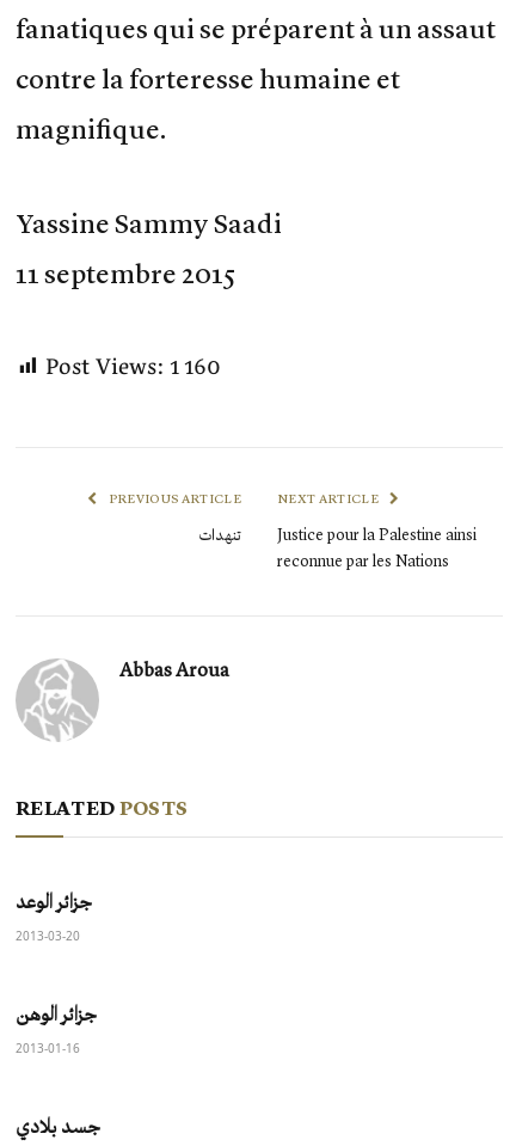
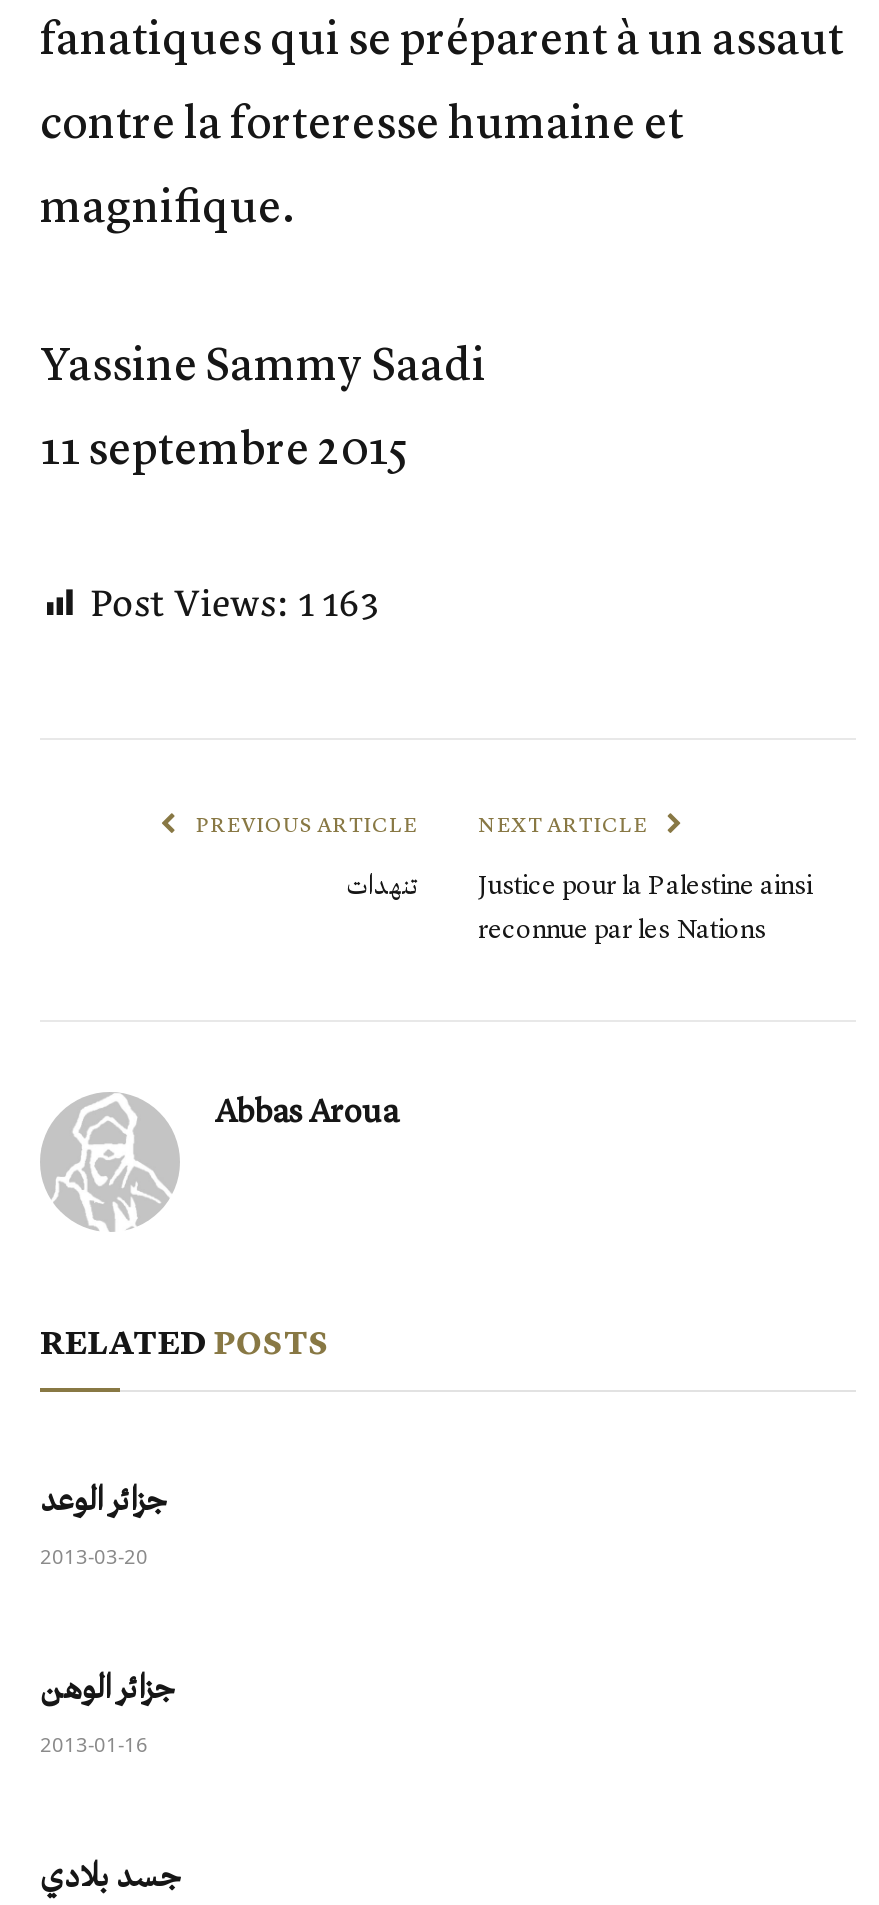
[45,348,221,388] Post Views: 1 160 -> [90,572,380,640] Post Views: 1 163

